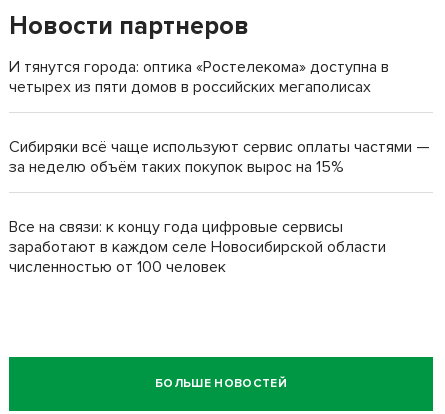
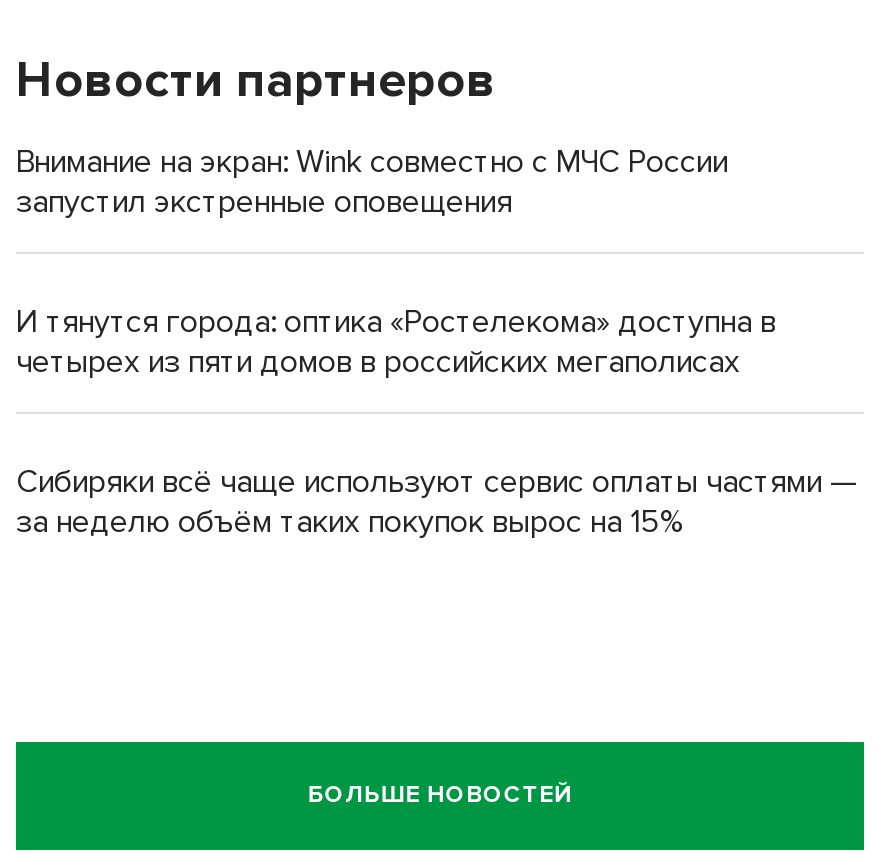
none -> [16,141,728,221] Внимание на экран: Wink совместно с МЧС России | запустил экстренные оповещения
moved [9,56,430,176] -> [16,301,858,541]: И тянутся города: оптика «Ростелекома» доступна в | четырех из пяти домов в российских мегаполисах | Сибиряки всё чаще используют сервис оплаты частями — | за неделю объём таких покупок вырос на 15%
[9,216,386,276] Все на связи: к концу года цифровые сервисы | заработают в каждом селе Новосибирской области | численностью от 100 человек -> none

